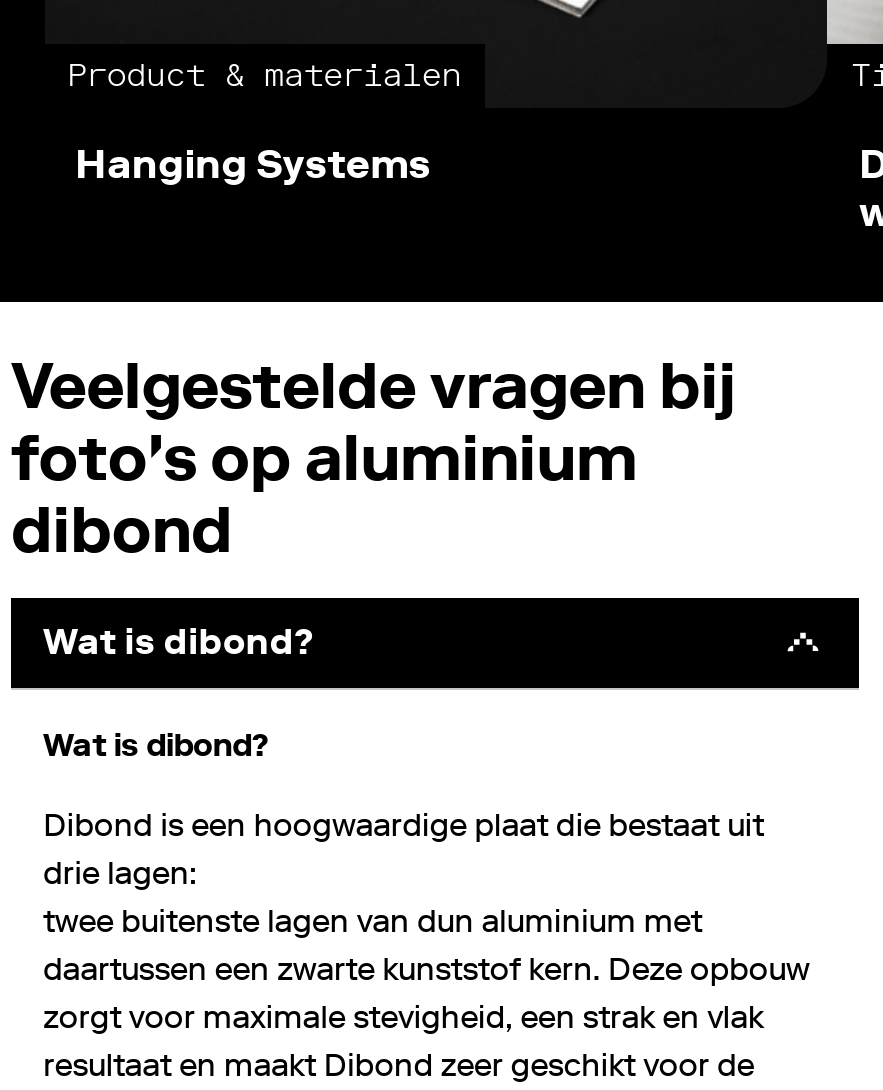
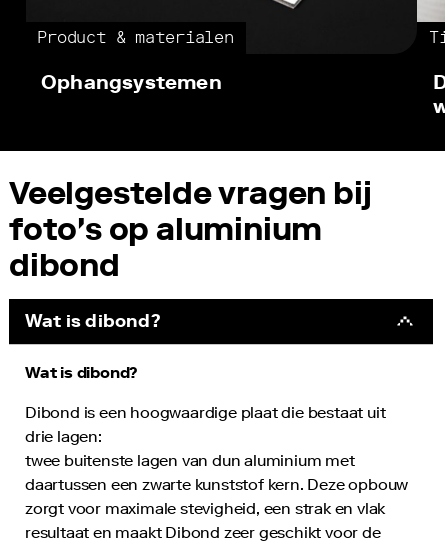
[75,140,431,188] Hanging Systems -> [41,70,222,94] Ophangsystemen

